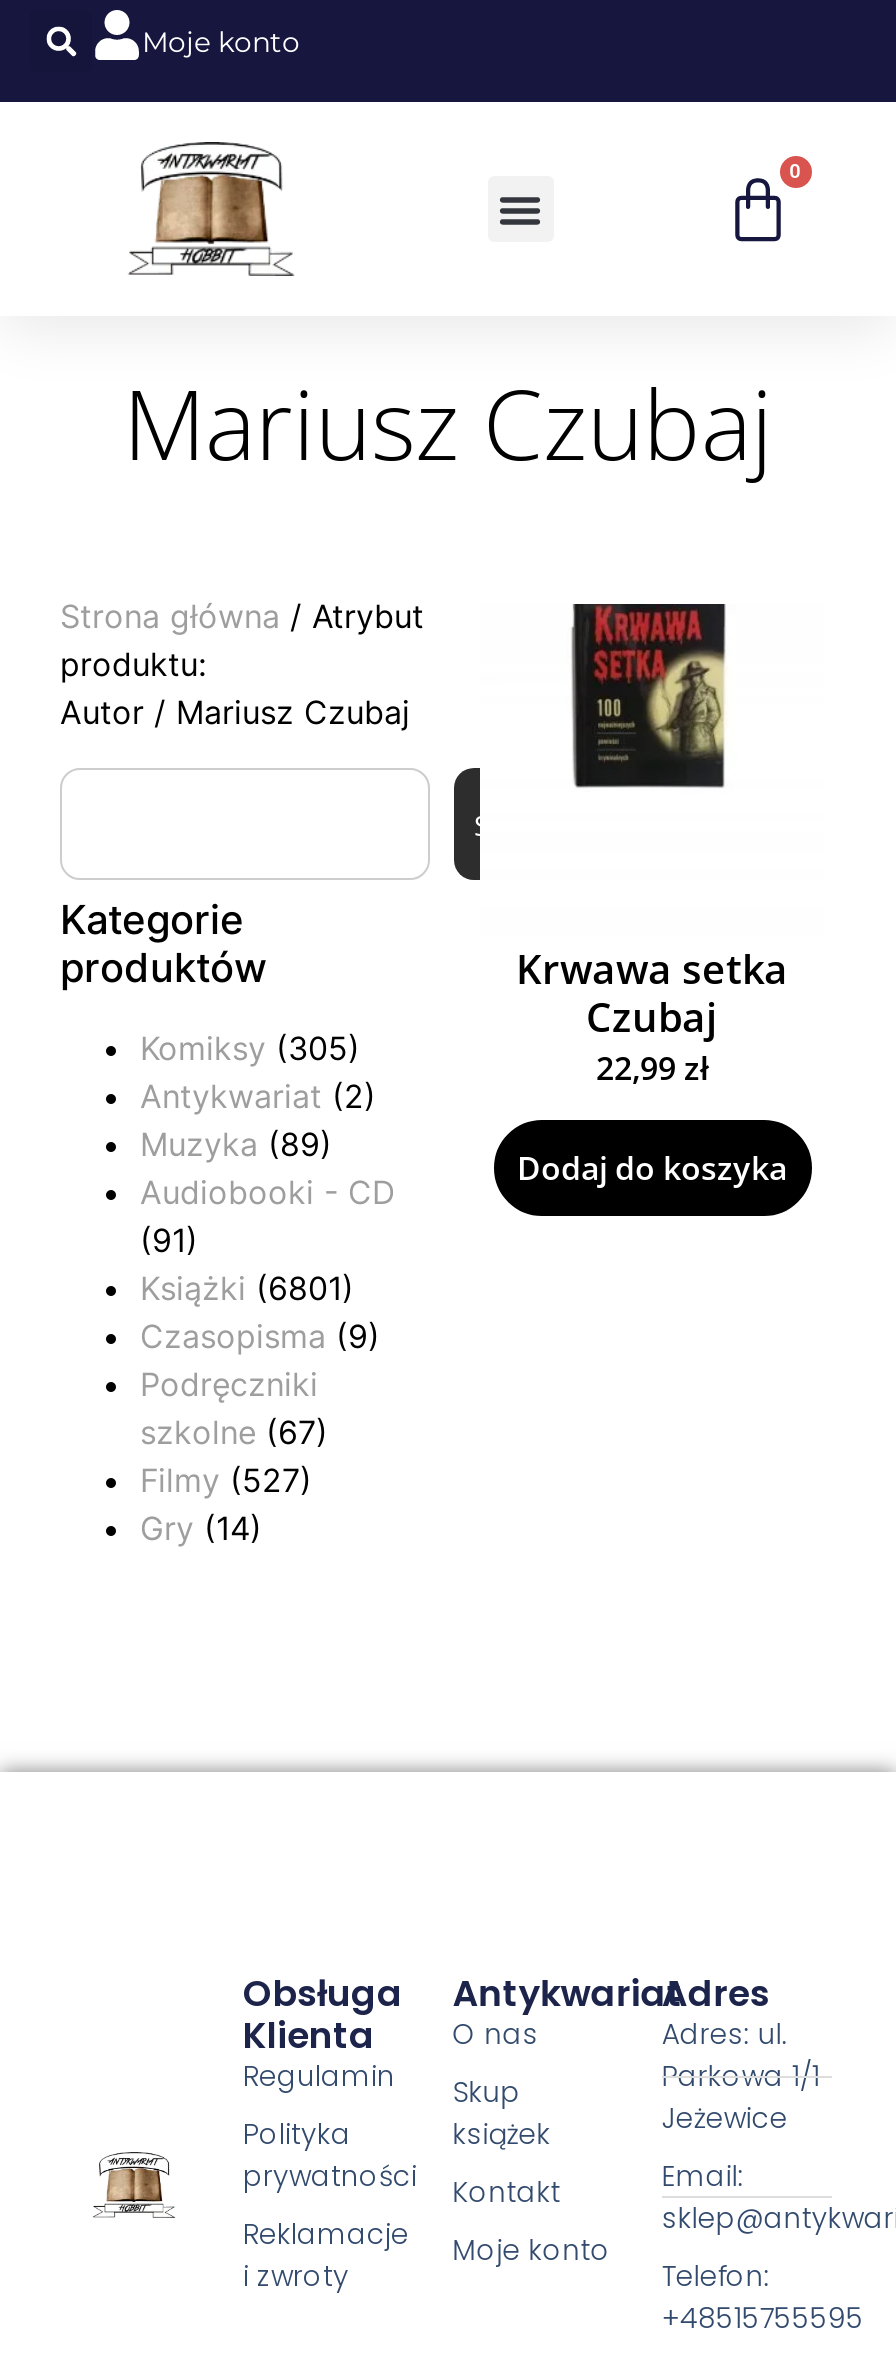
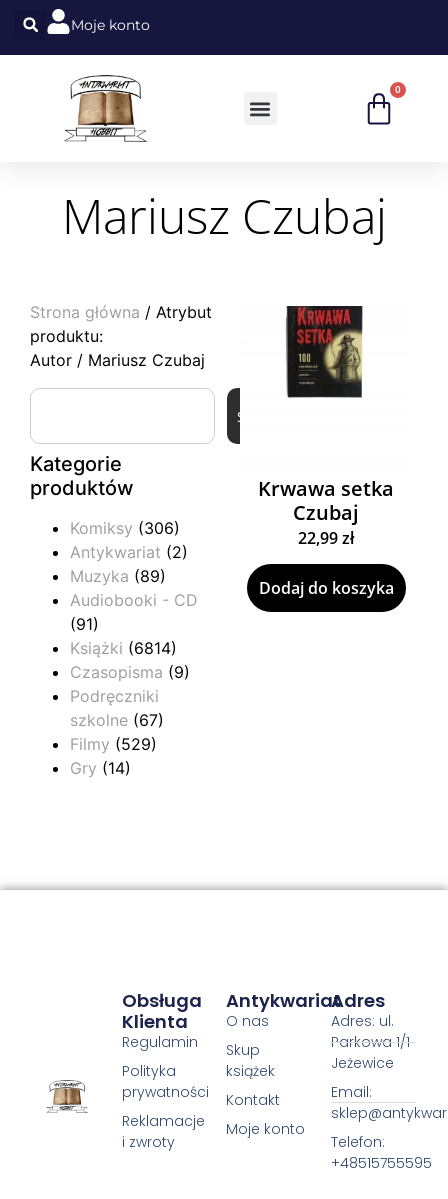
[140,1028,360,1068] Komiksy (305) -> [70,518,180,538] Komiksy (306)
[140,1268,354,1308] Książki (6801) -> [70,638,177,658] Książki (6814)
[140,1460,312,1500] Filmy (527) -> [70,734,157,754] Filmy (529)

